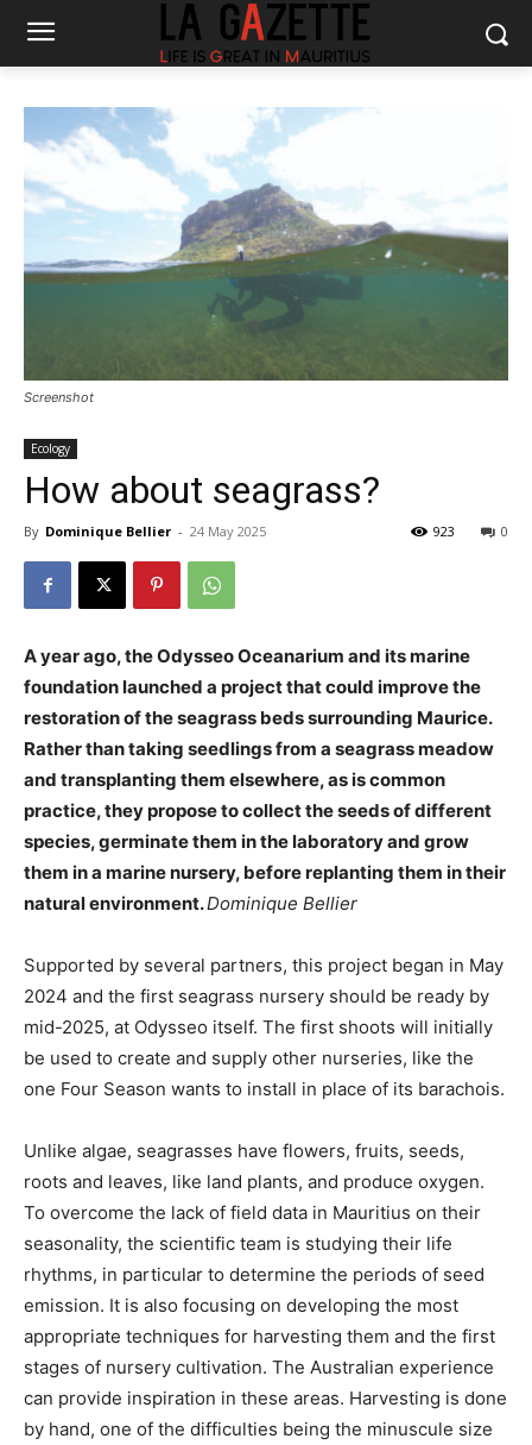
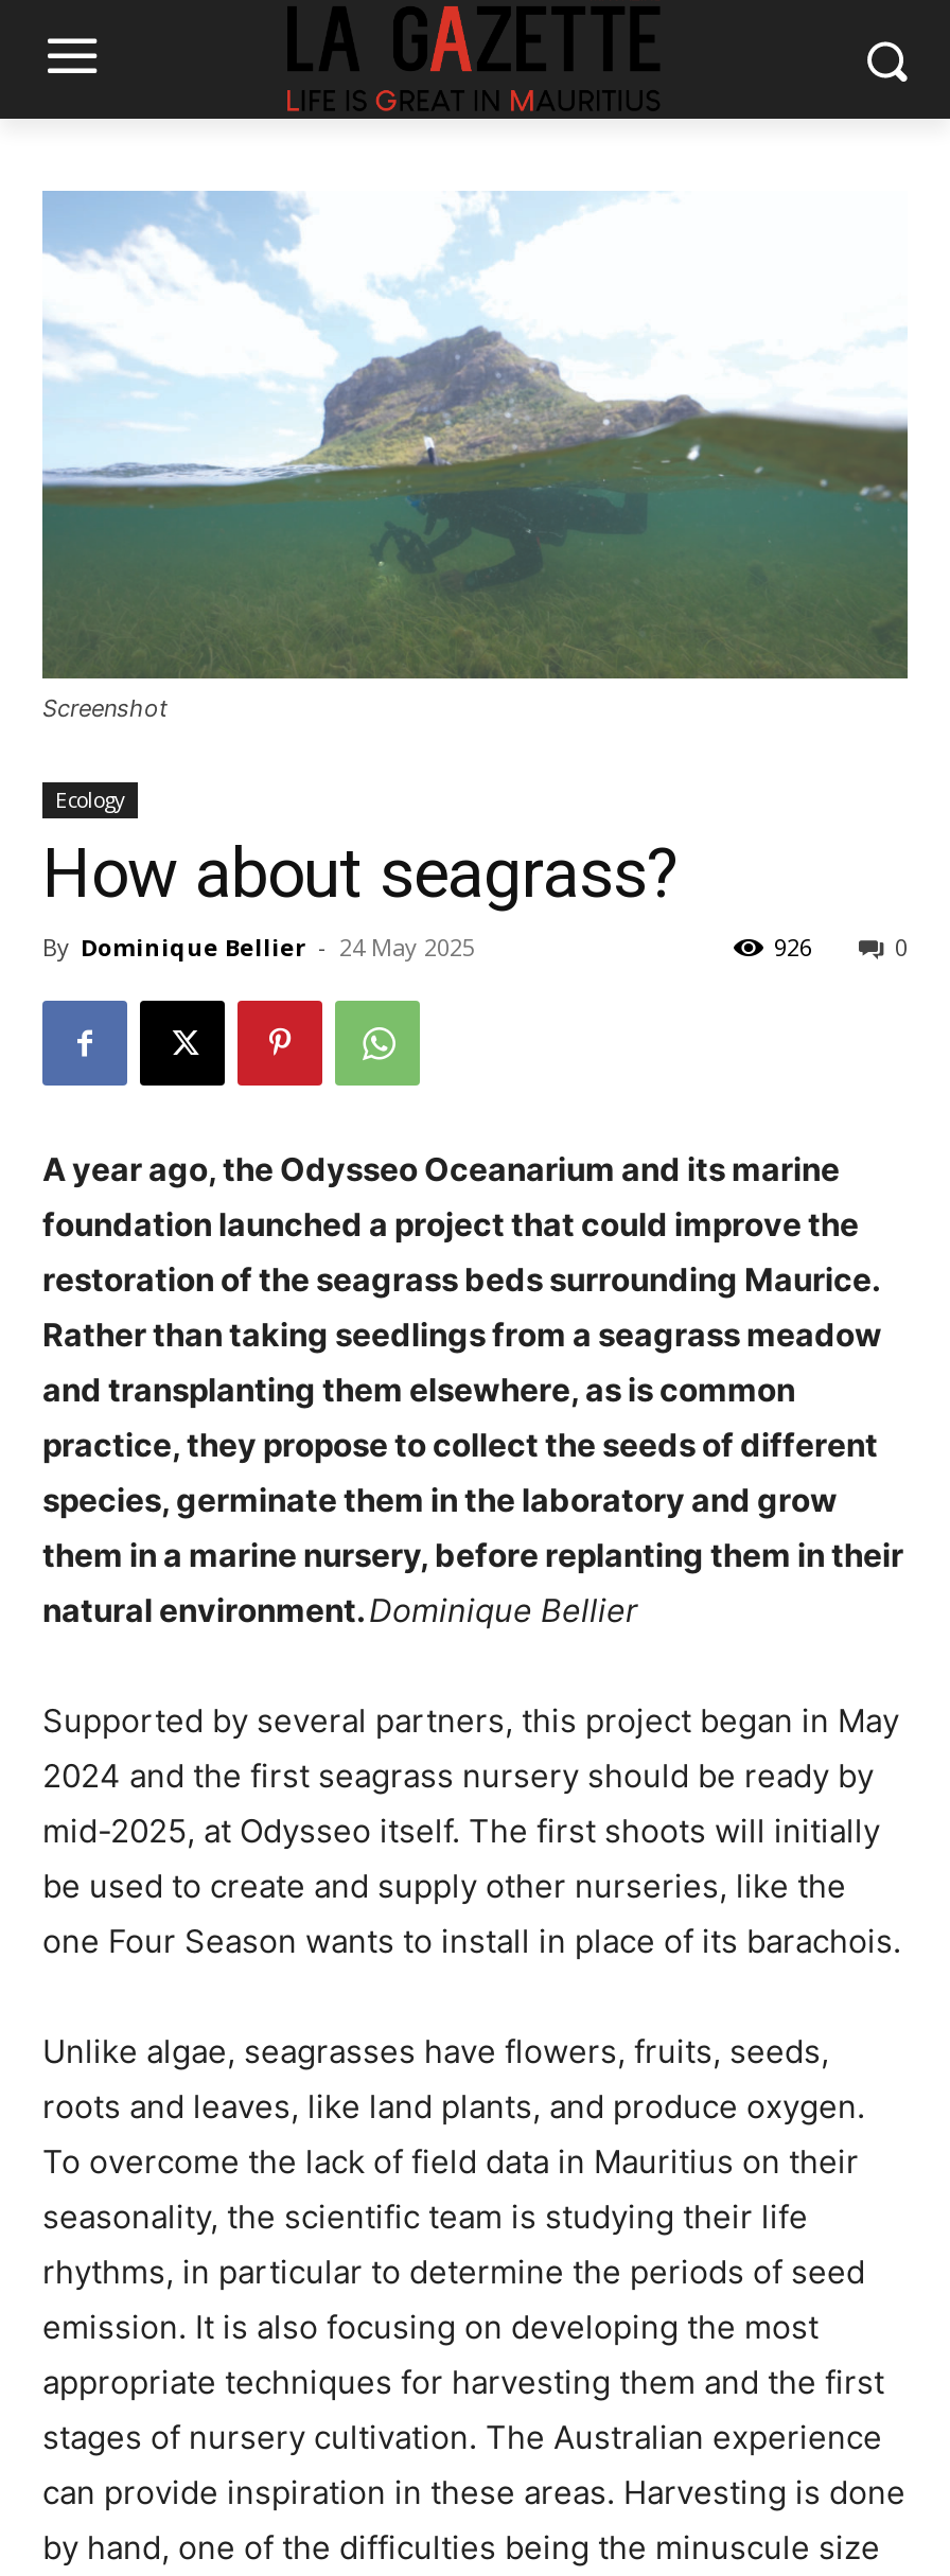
[433,522,455,540] 923 -> [774,931,812,963] 926

